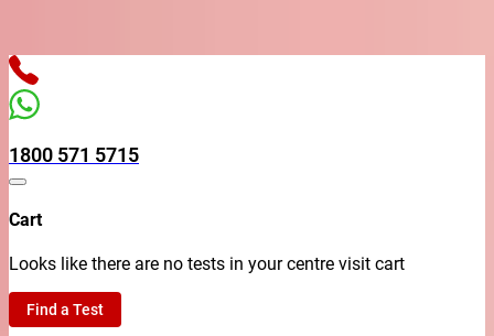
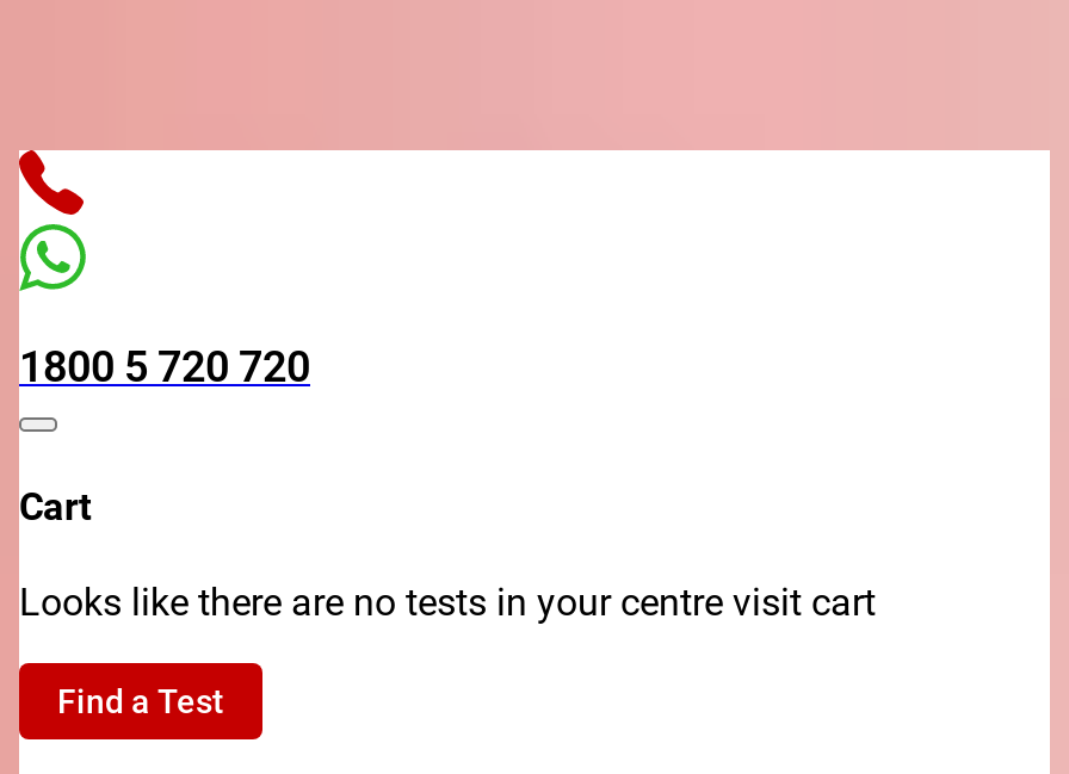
[9,143,139,166] 1800 571 5715 -> [19,341,310,391] 1800 5 720 720

